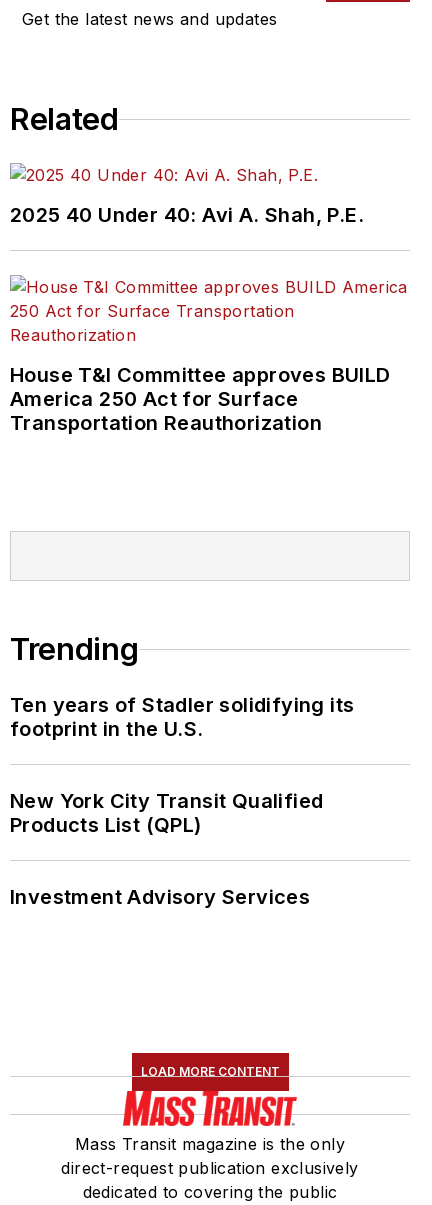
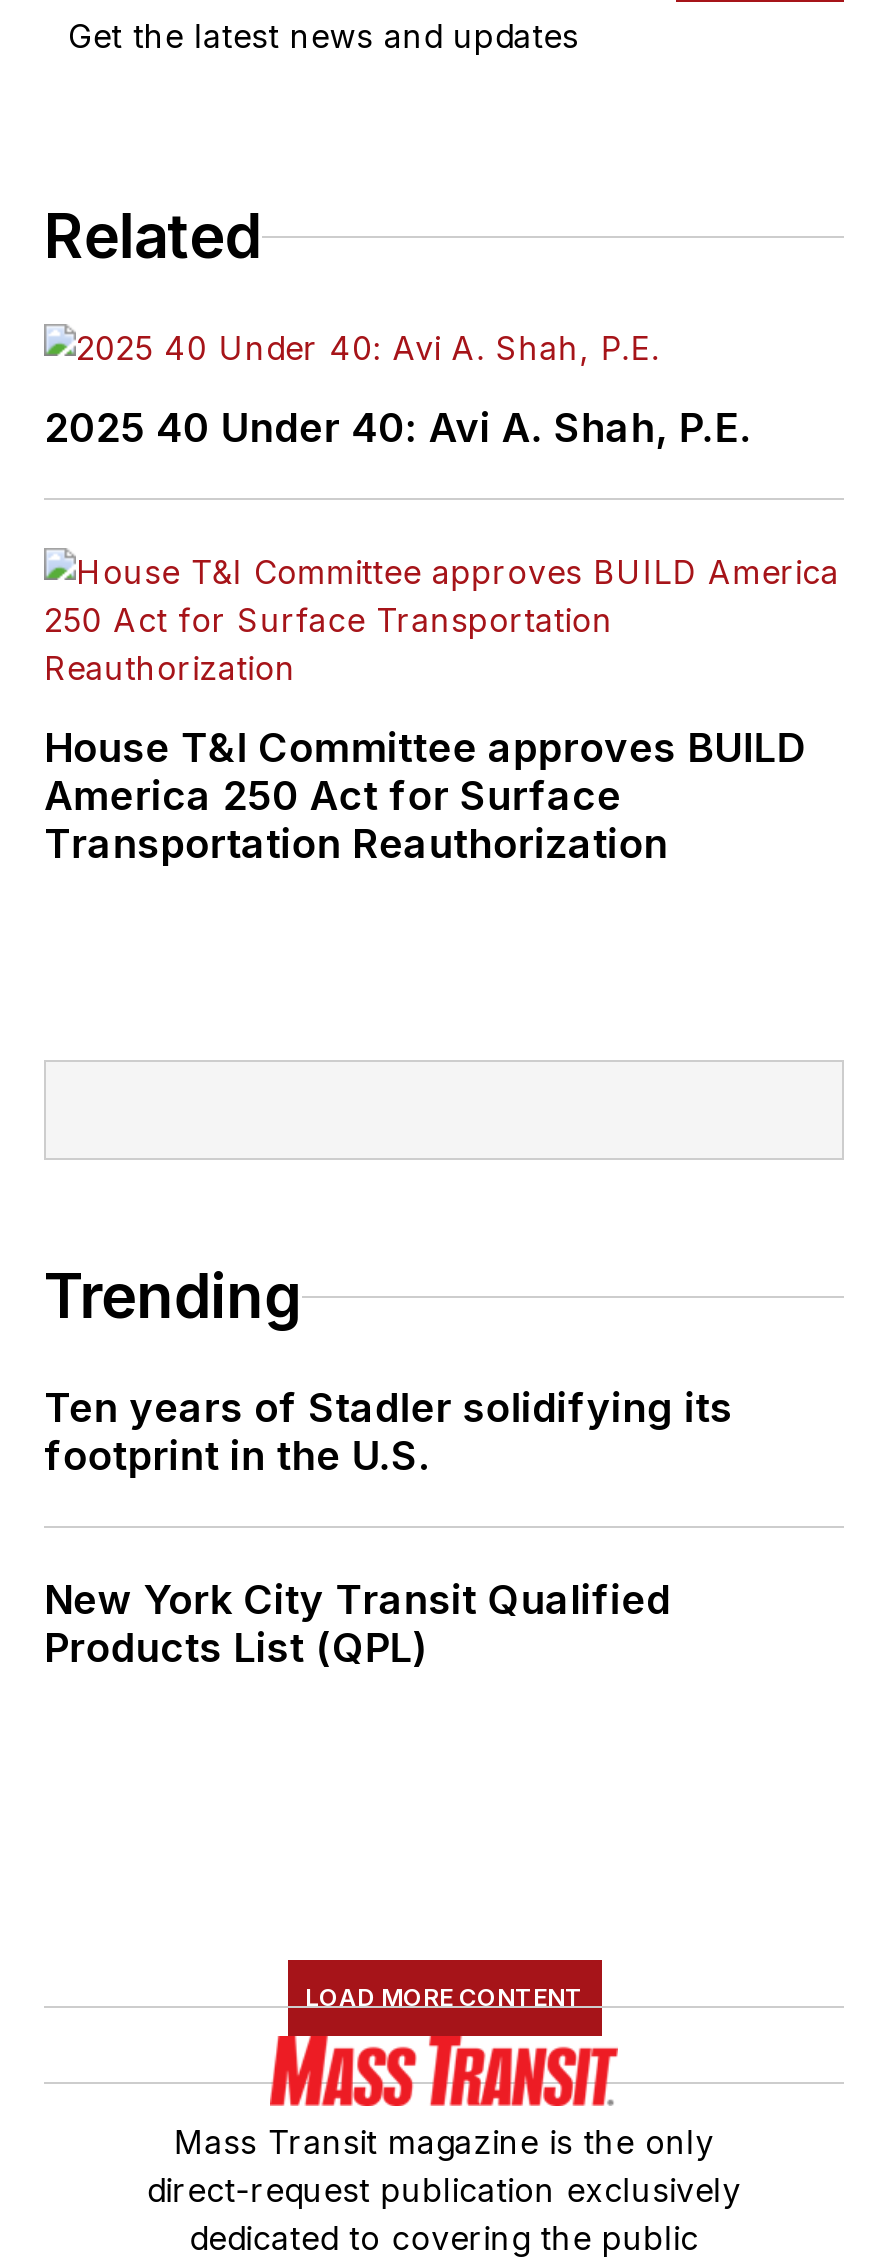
[10,885,310,909] Investment Advisory Services -> none

